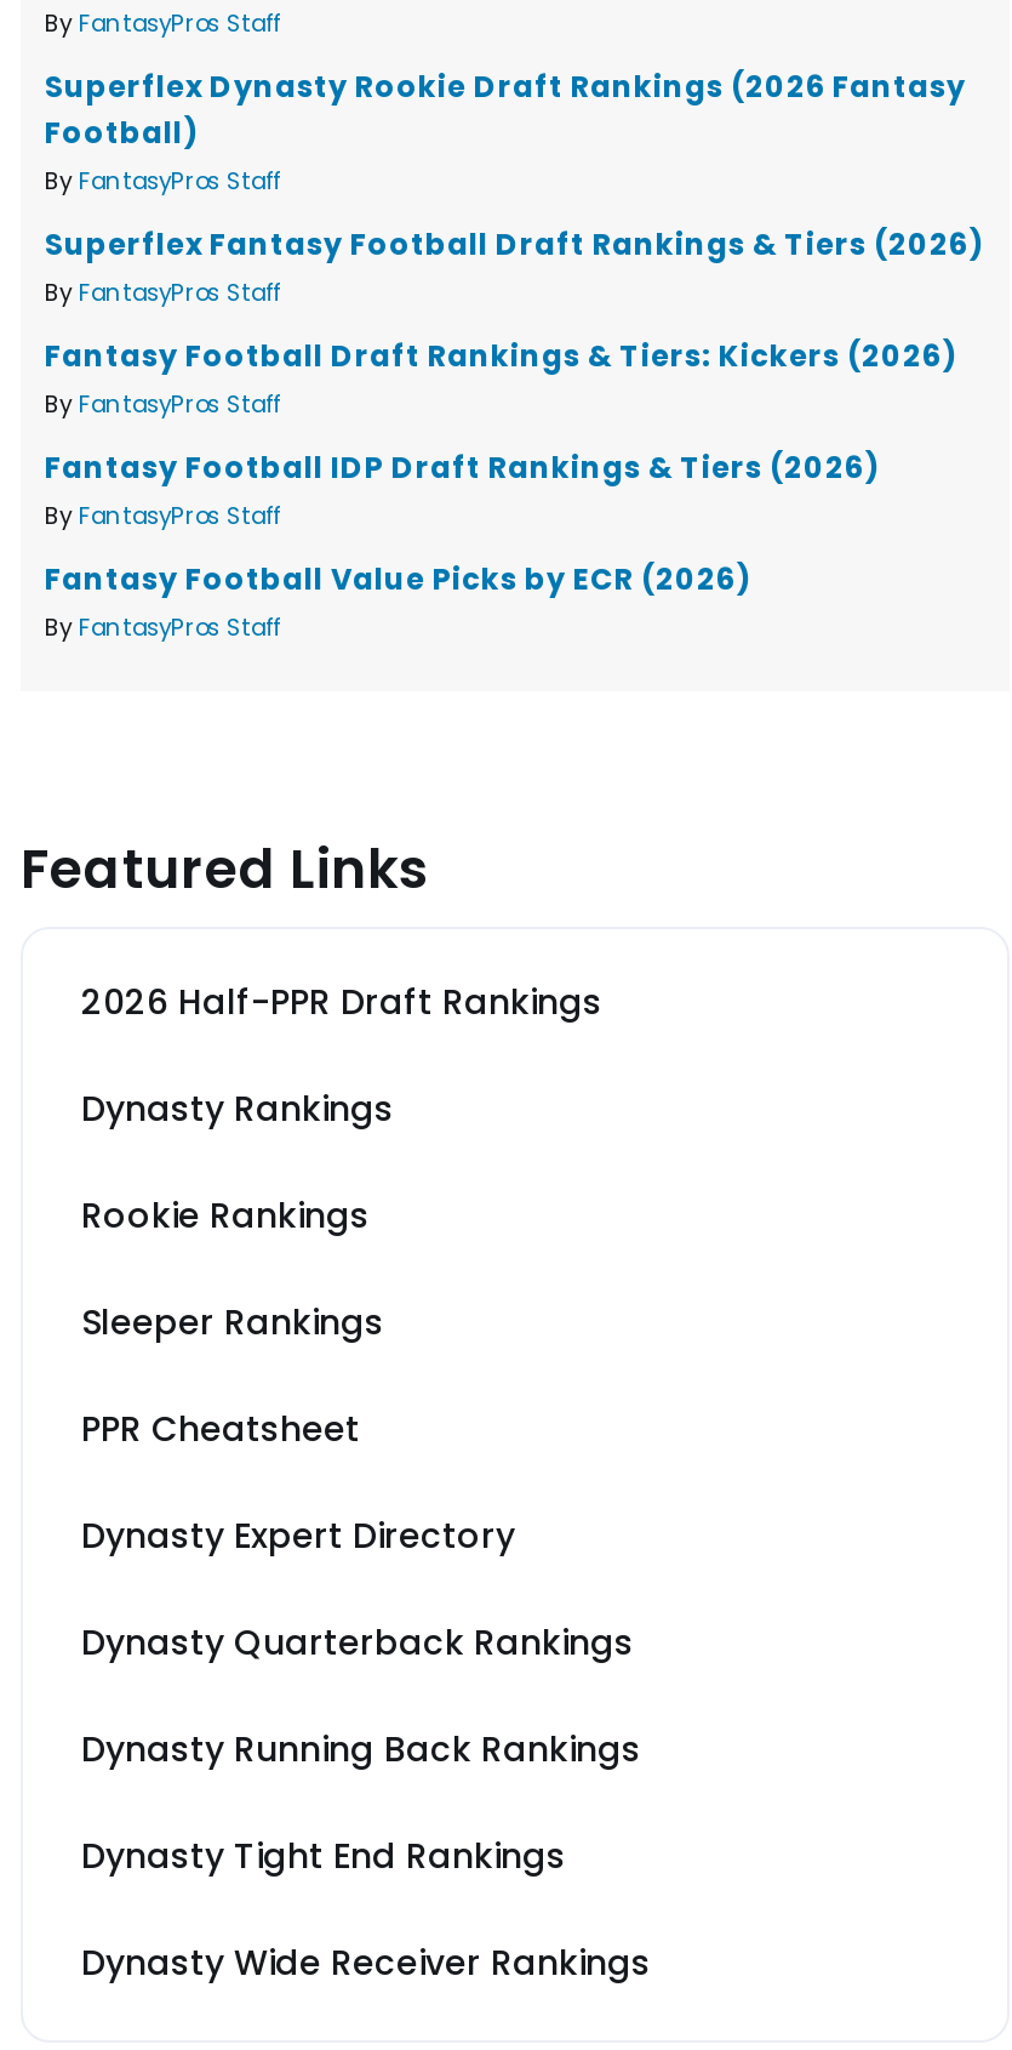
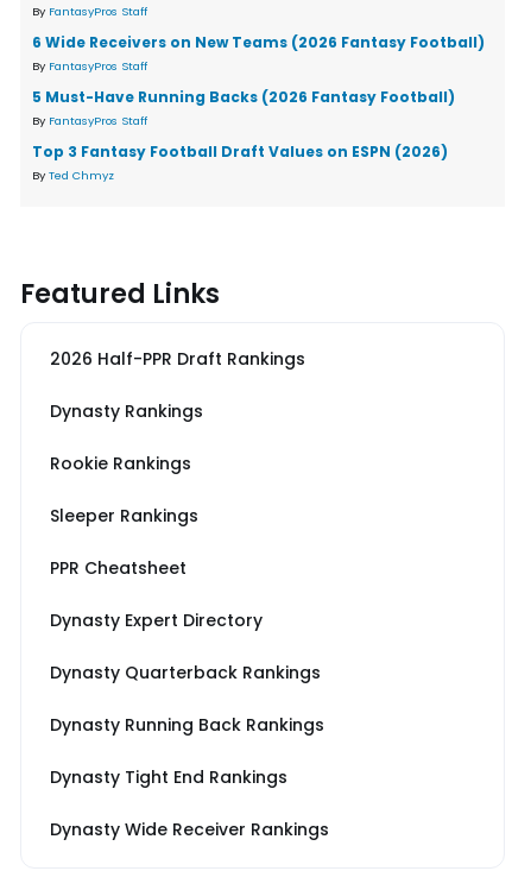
[45,66,966,154] Superflex Dynasty Rookie Draft Rankings (2026 Fantasy | Football) -> [32,33,485,53] 6 Wide Receivers on New Teams (2026 Fantasy Football)
[45,224,983,265] Superflex Fantasy Football Draft Rankings & Tiers (2026) -> [32,87,455,107] 5 Must-Have Running Backs (2026 Fantasy Football)
[45,336,956,644] Fantasy Football Draft Rankings & Tiers: Kickers (2026) | By FantasyPros Staff | Fantasy Football IDP Draft Rankings & Tiers (2026) | By FantasyPros Staff | Fantasy Football Value Picks by ECR (2026) | By FantasyPros Staff -> [32,142,448,183] Top 3 Fantasy Football Draft Values on ESPN (2026) | By Ted Chmyz

